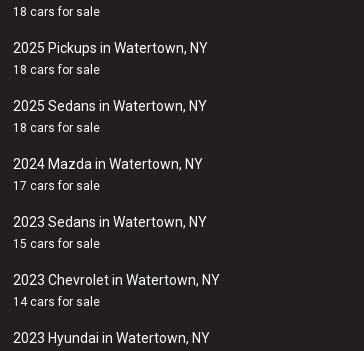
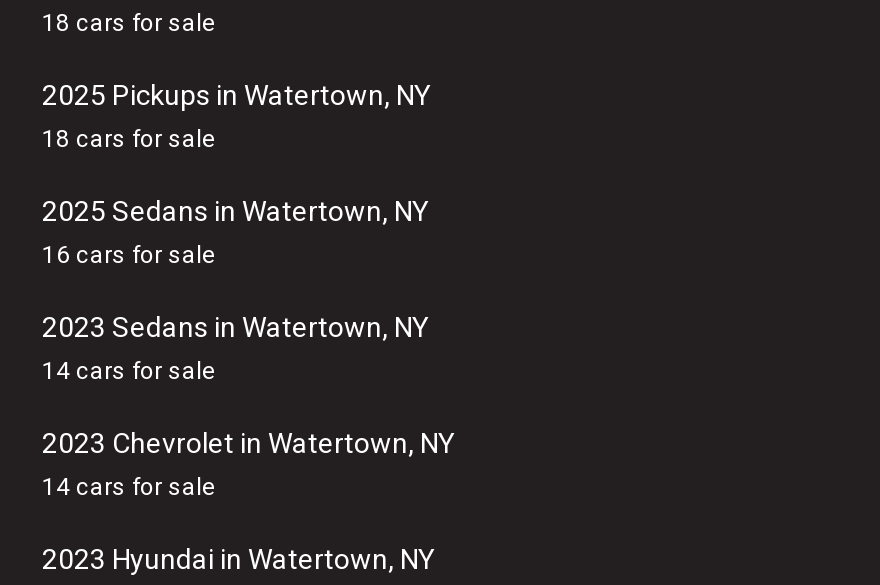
[13,121,203,193] 18 cars for sale | 2024 Mazda in Watertown, NY | 17 cars for sale -> [42,241,216,269] 16 cars for sale
[13,237,100,251] 15 cars for sale -> [42,357,216,385] 14 cars for sale

